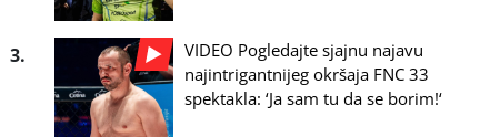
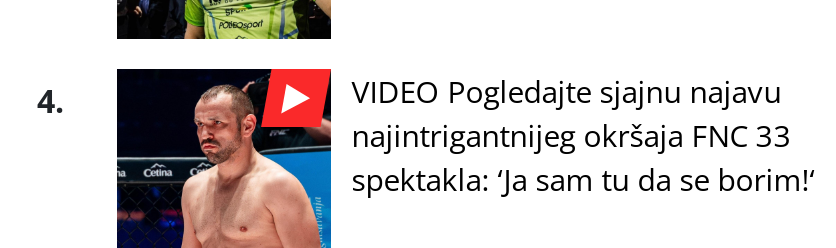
[10,43,26,68] 3. -> [37,79,65,123] 4.

